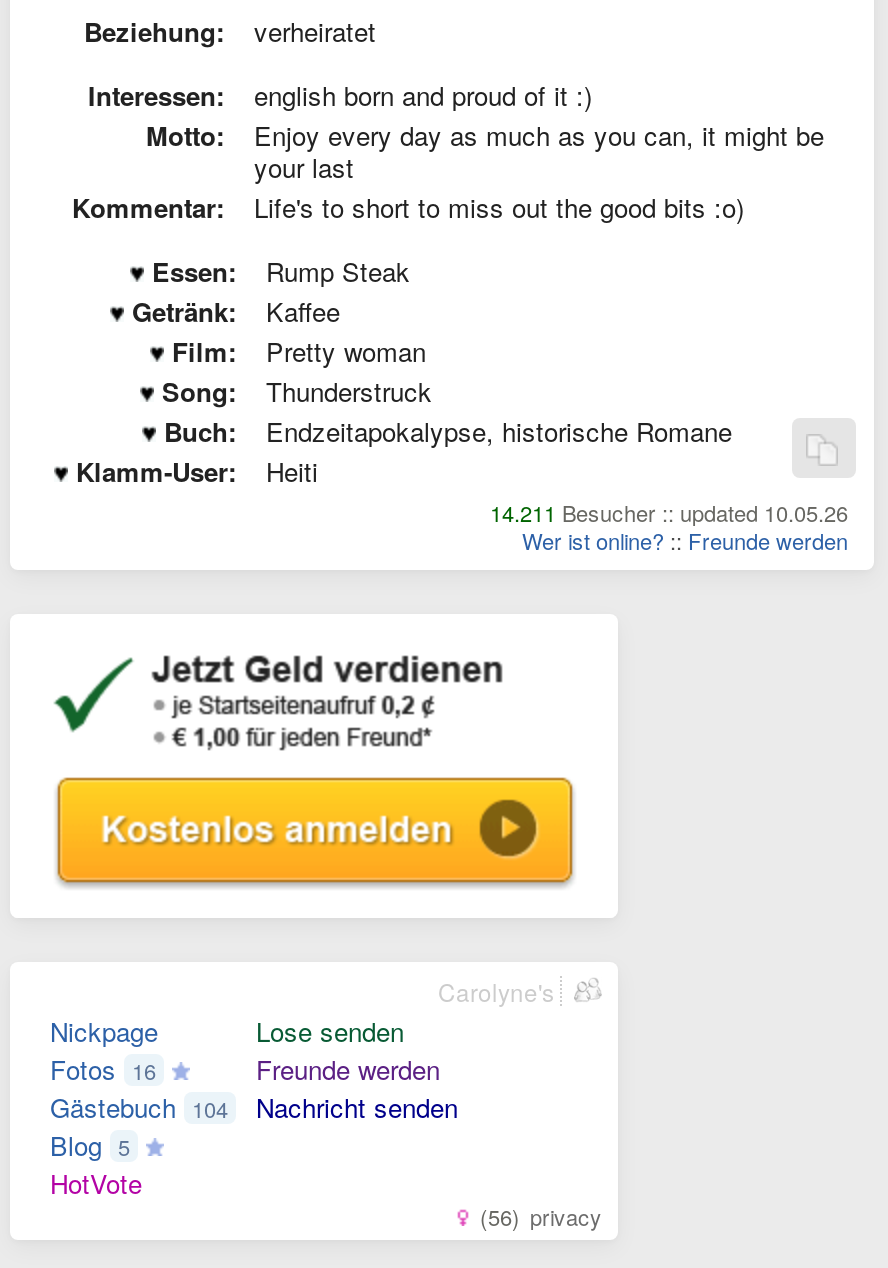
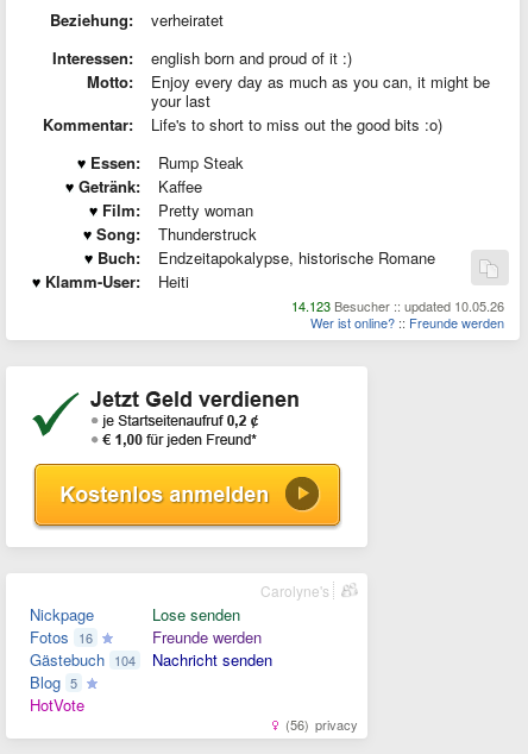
[490,496,848,528] 14.211 Besucher :: updated 10.05.26 -> [291,296,504,315] 14.123 Besucher :: updated 10.05.26

